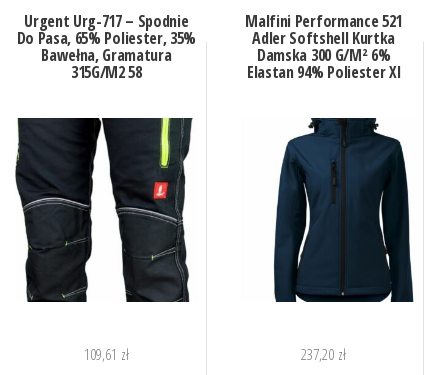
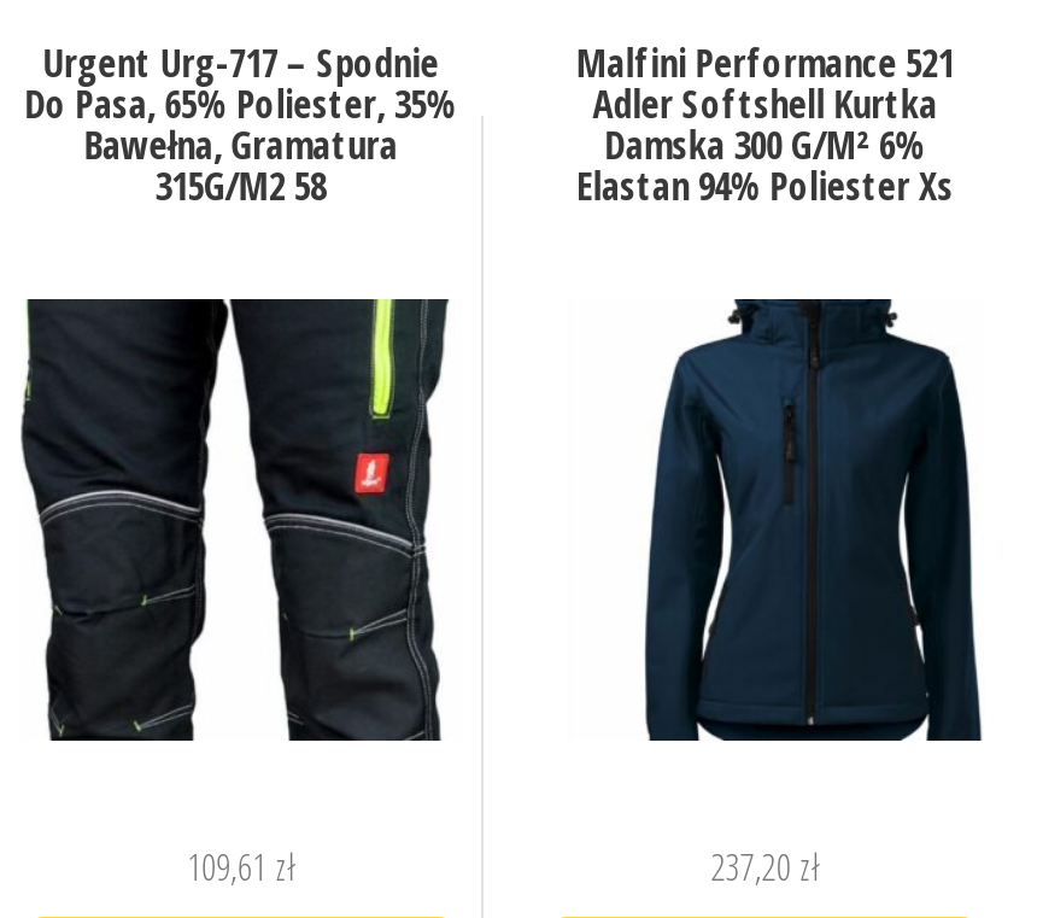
[247,61,400,83] Elastan 94% Poliester Xl -> [576,160,953,213] Elastan 94% Poliester Xs

